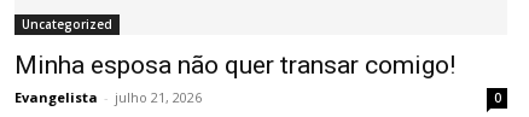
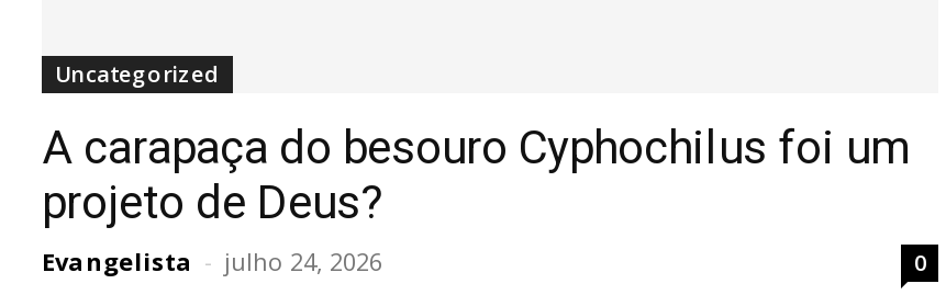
[14,51,455,106] Minha esposa não quer transar comigo! | Evangelista - julho 21, 2026 -> [42,122,910,278] A carapaça do besouro Cyphochilus foi um | projeto de Deus? | Evangelista - julho 24, 2026

